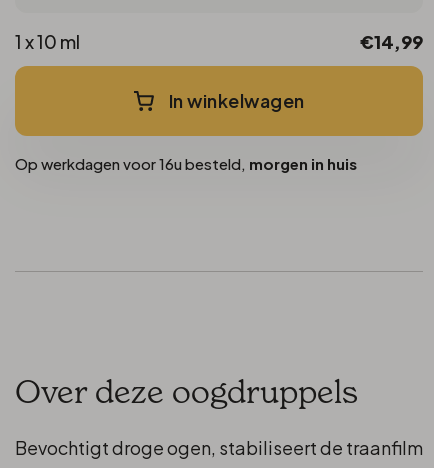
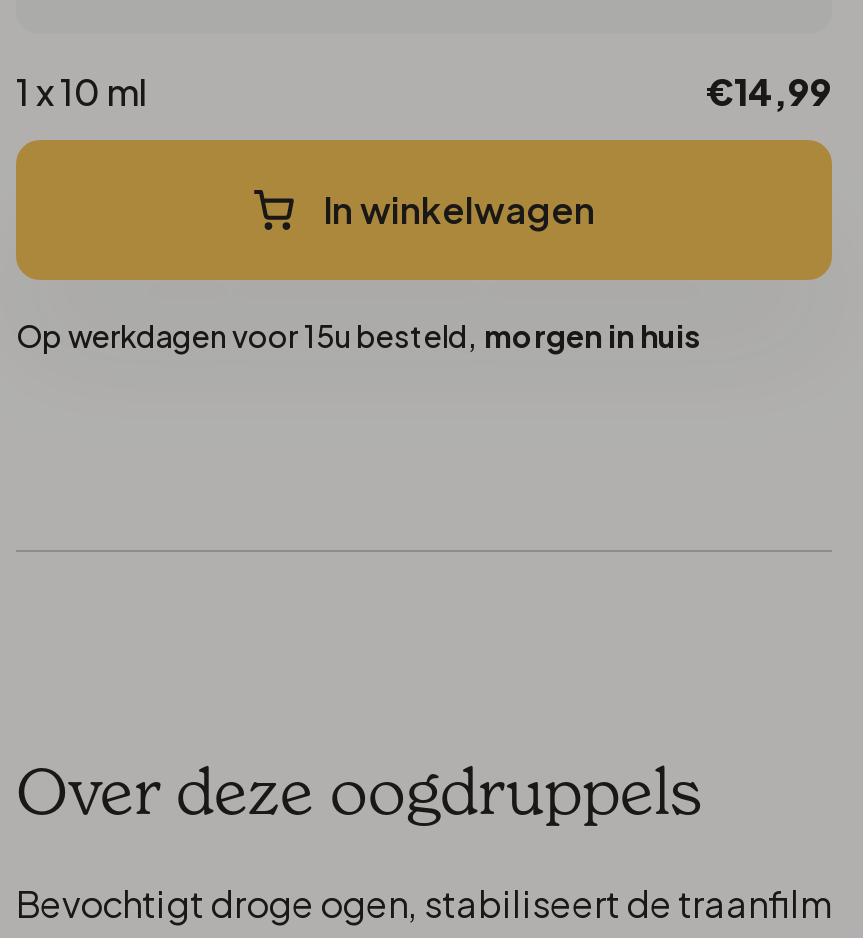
[15,154,357,173] Op werkdagen voor 16u besteld, morgen in huis -> [16,316,700,354] Op werkdagen voor 15u besteld, morgen in huis

